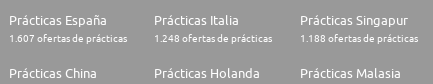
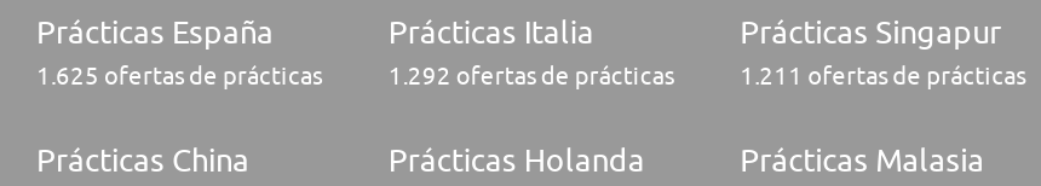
[9,32,127,44] 1.607 ofertas de prácticas -> [36,61,322,90] 1.625 ofertas de prácticas
[154,32,272,44] 1.248 ofertas de prácticas -> [388,61,674,90] 1.292 ofertas de prácticas
[300,32,418,44] 1.188 ofertas de prácticas -> [740,61,1026,90] 1.211 ofertas de prácticas

